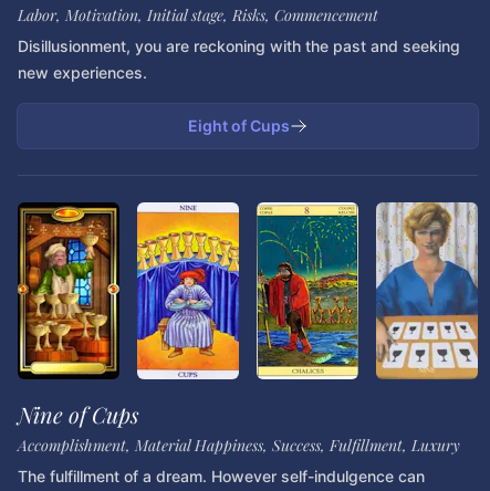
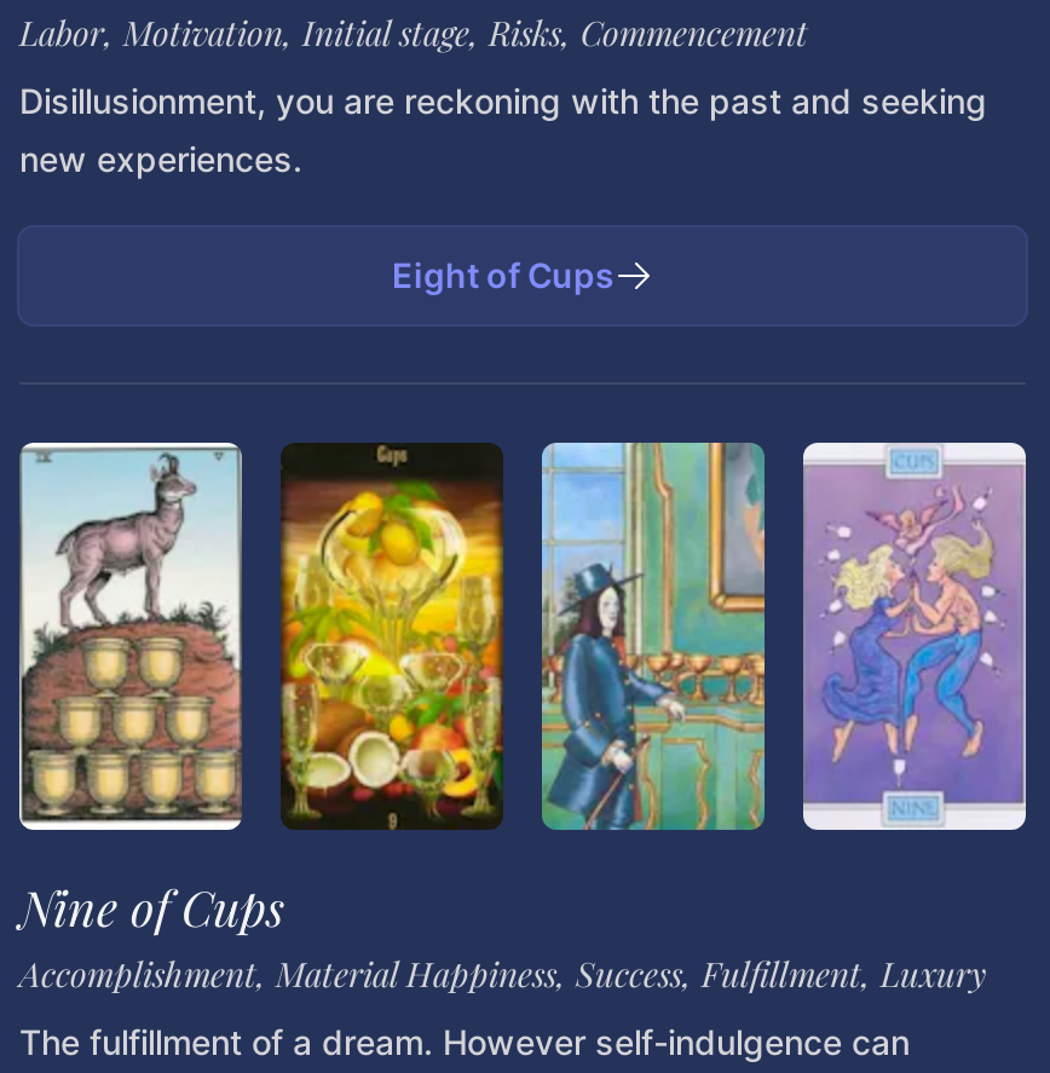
[17,201,121,380] [image] -> [17,440,244,832] [image]
[136,201,240,380] [image] -> [278,440,506,832] [image]
[256,201,359,380] [image] -> [540,440,767,830] [image]
[375,201,479,380] [image] -> [801,440,1028,832] [image]

